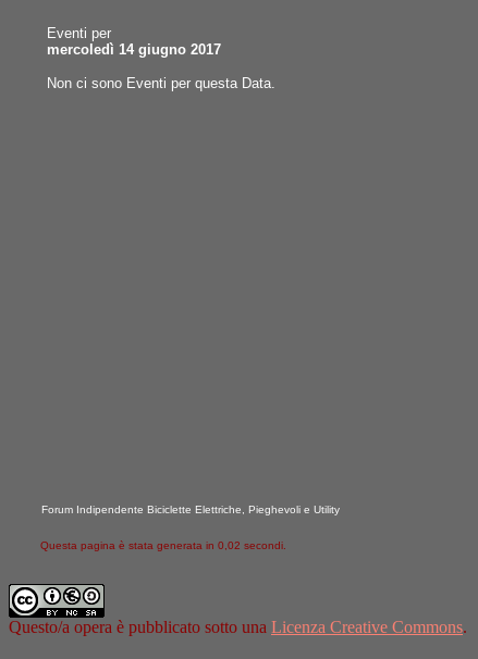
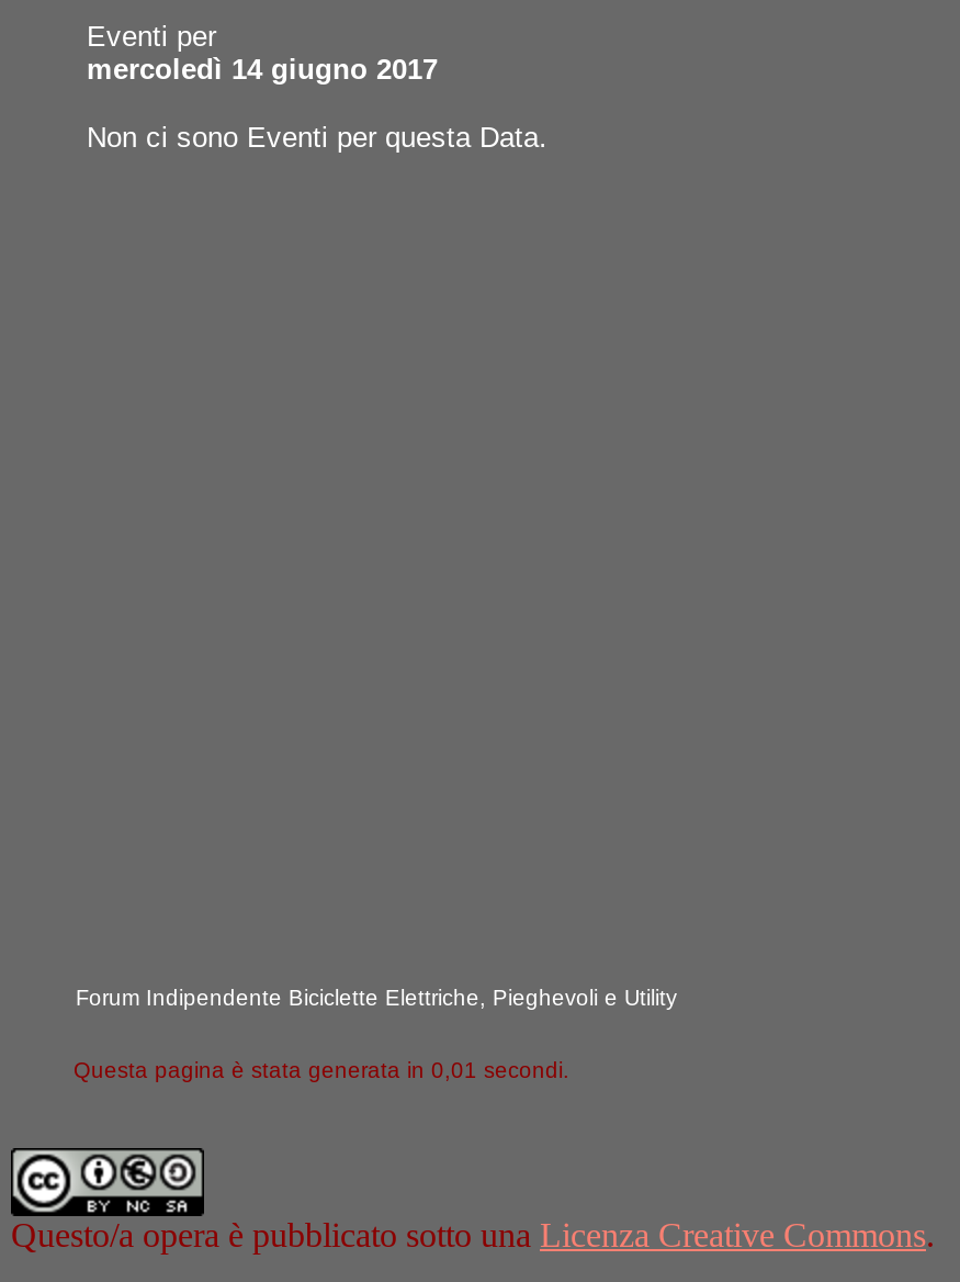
[40,539,286,551] Questa pagina è stata generata in 0,02 secondi. -> [74,1058,569,1082] Questa pagina è stata generata in 0,01 secondi.

